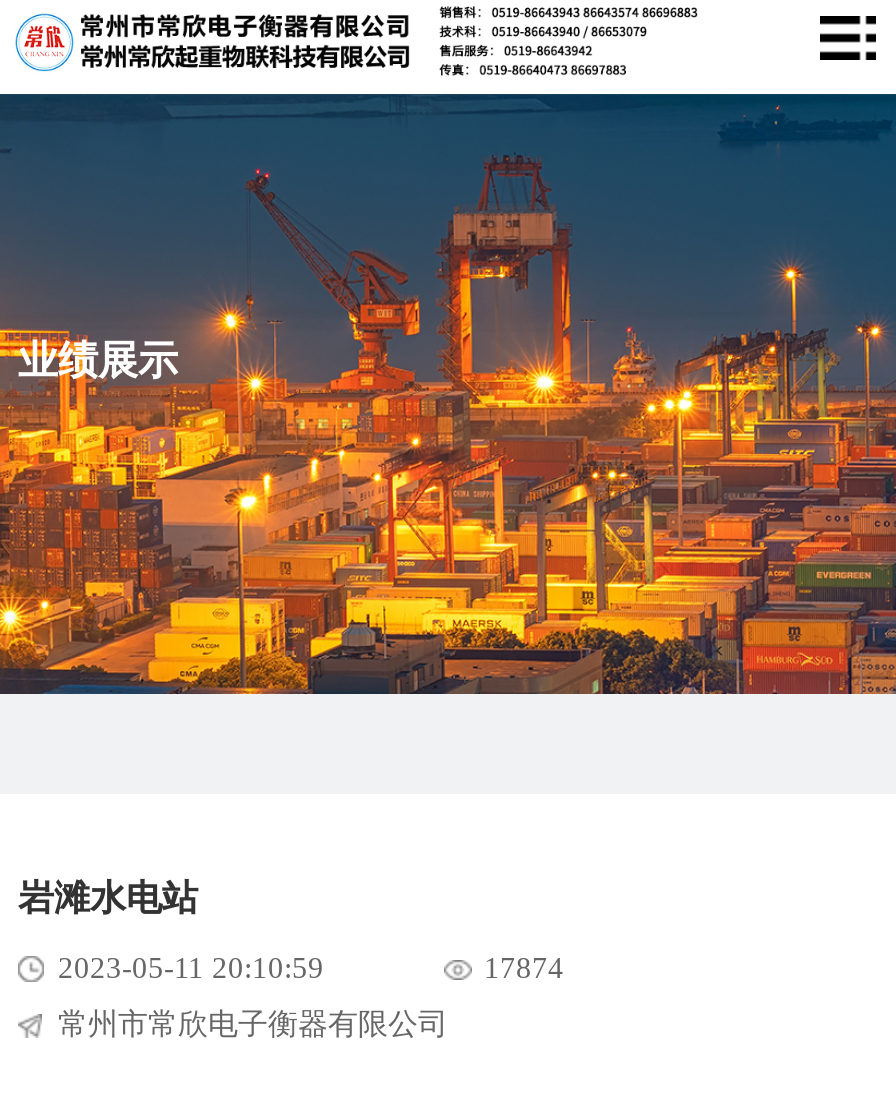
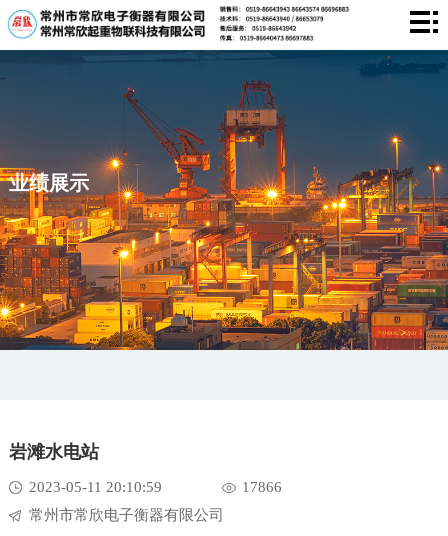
[484,952,564,984] 17874 -> [242,479,282,495] 17866

